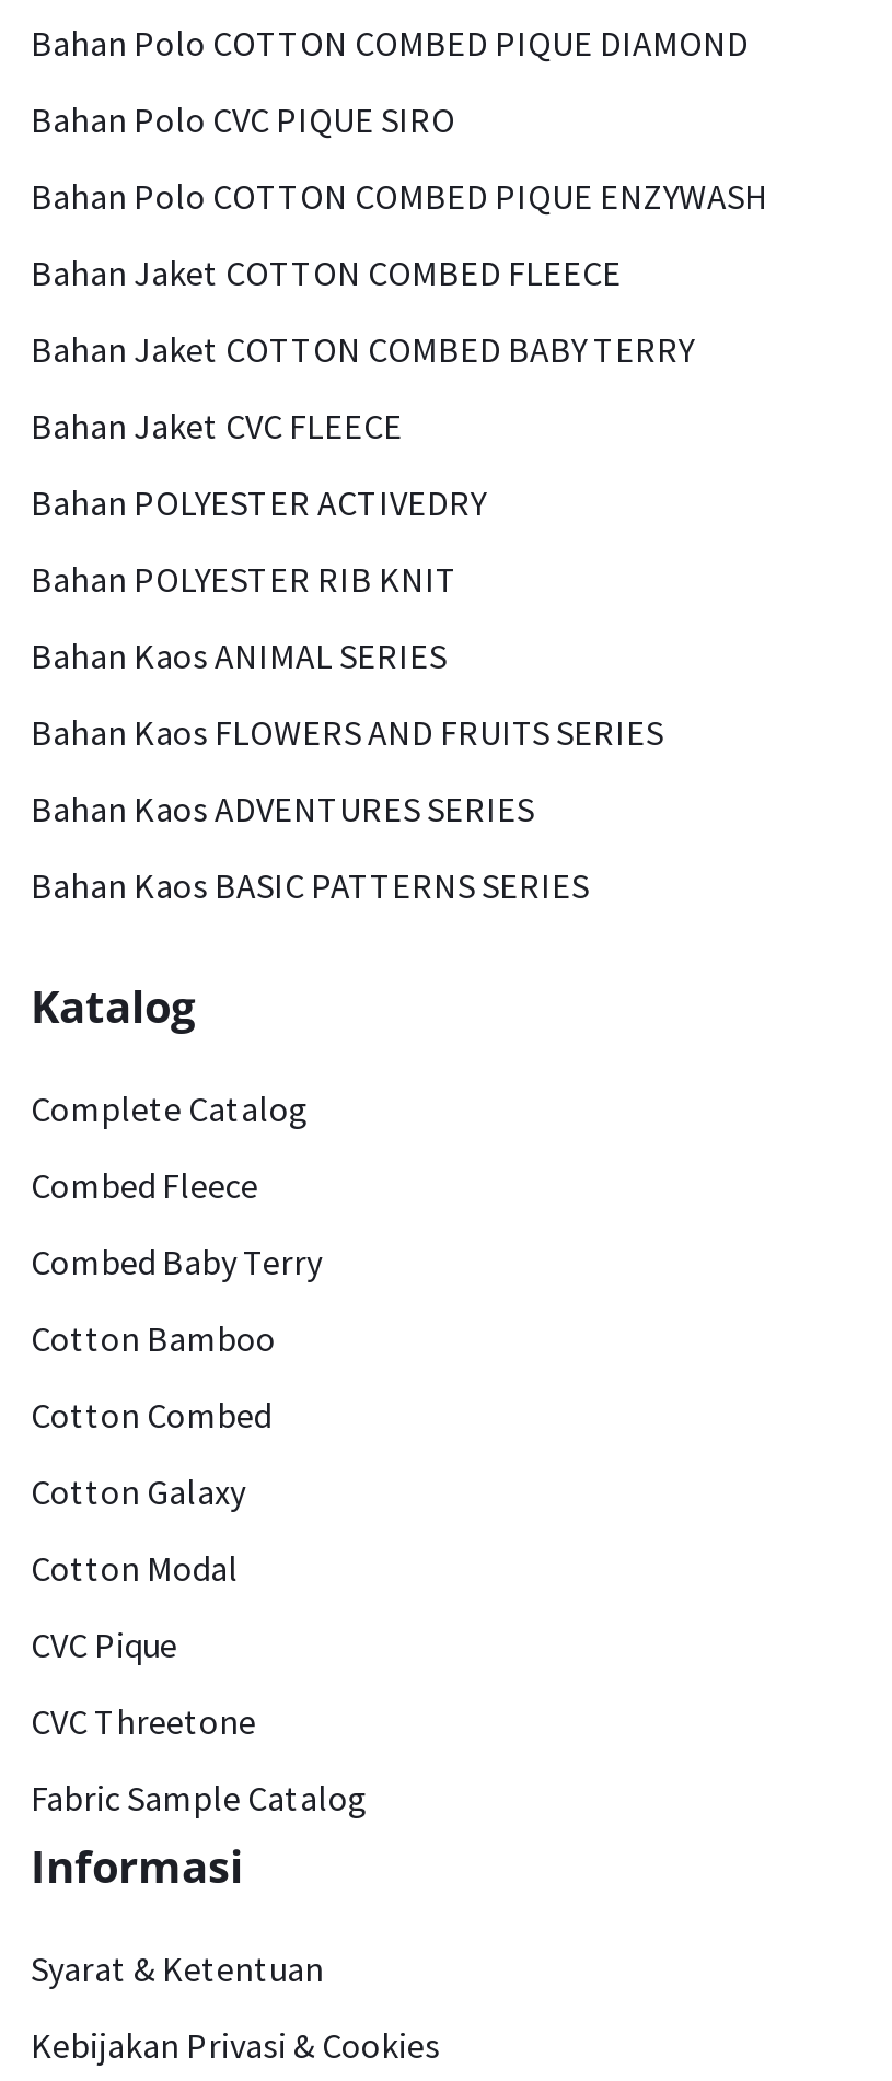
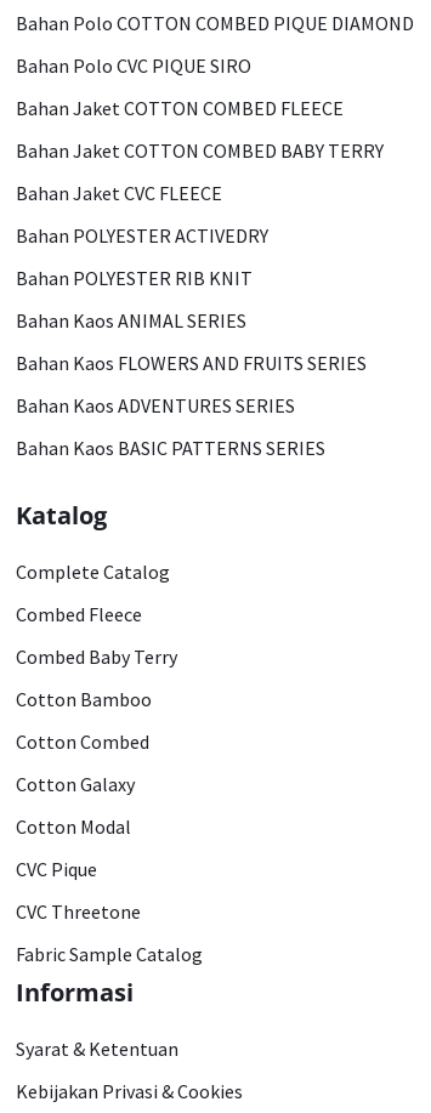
[31,174,768,218] Bahan Polo COTTON COMBED PIQUE ENZYWASH -> none

